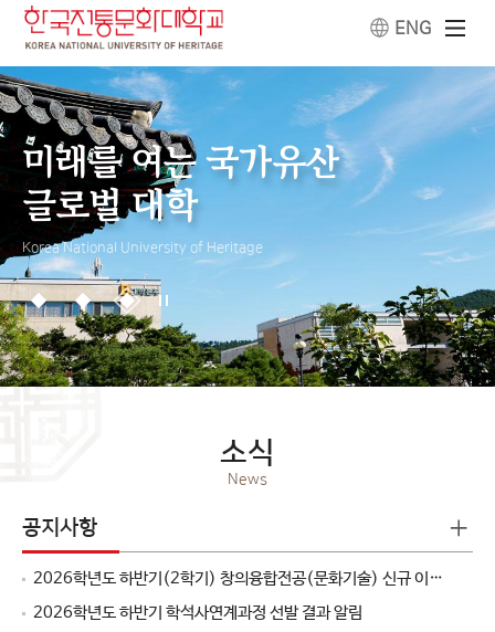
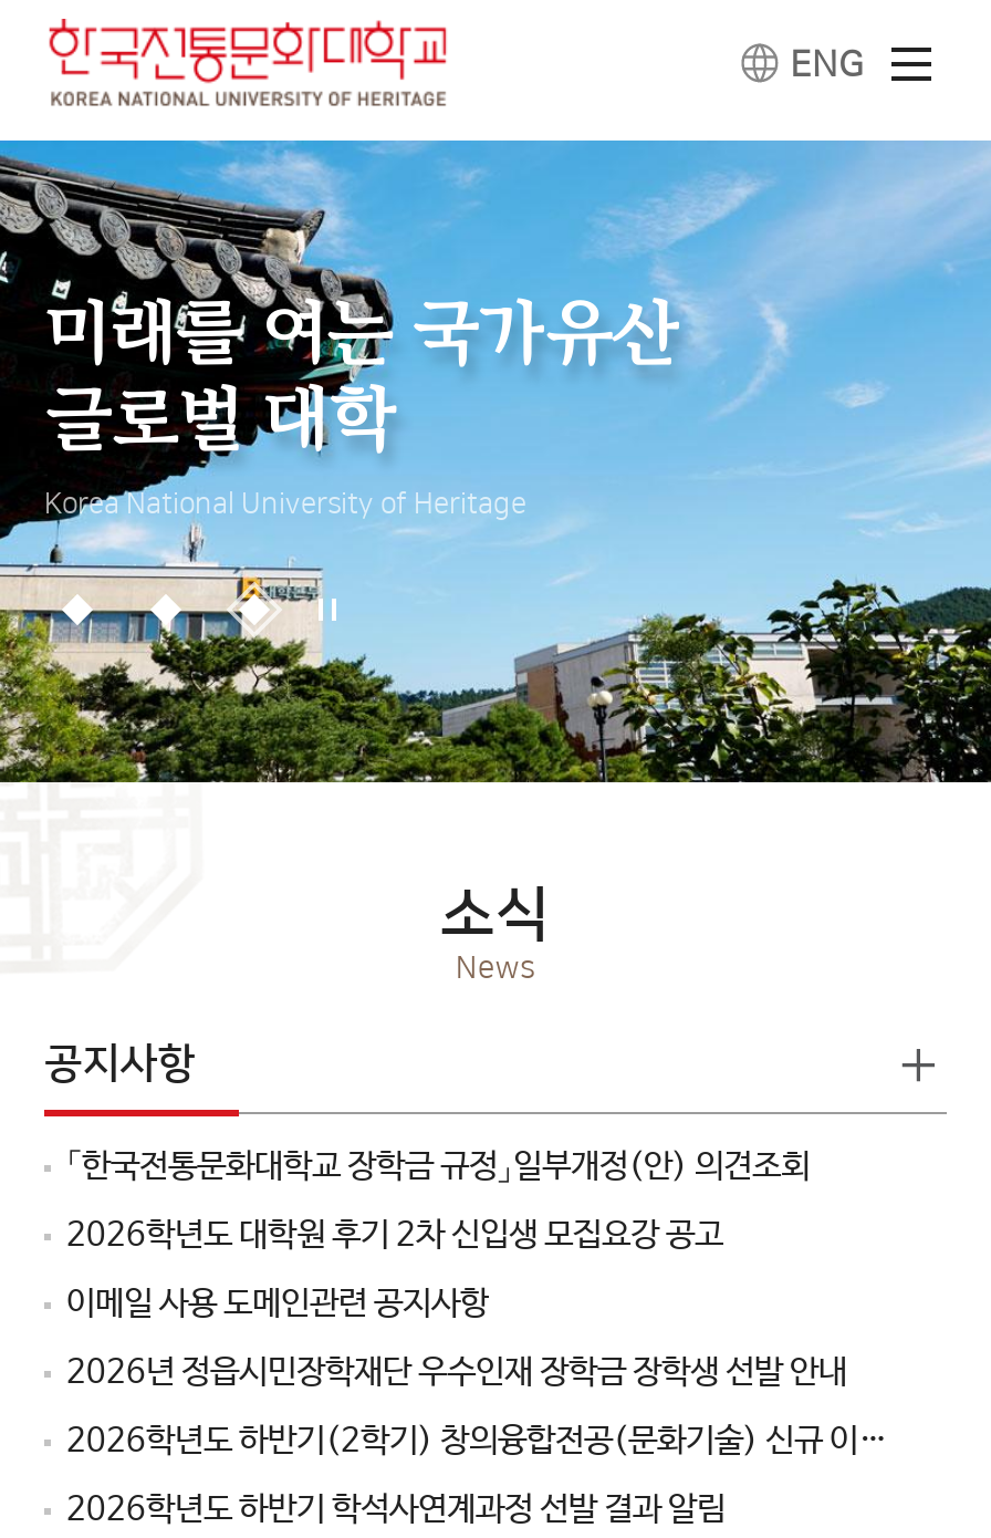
none -> [66,1147,847,1391] 「한국전통문화대학교 장학금 규정」일부개정(안) 의견조회 | 2026학년도 대학원 후기 2차 신입생 모집요강 공고 | 이메일 사용 도메인관련 공지사항 | 2026년 정읍시민장학재단 우수인재 장학금 장학생 선발 안내

